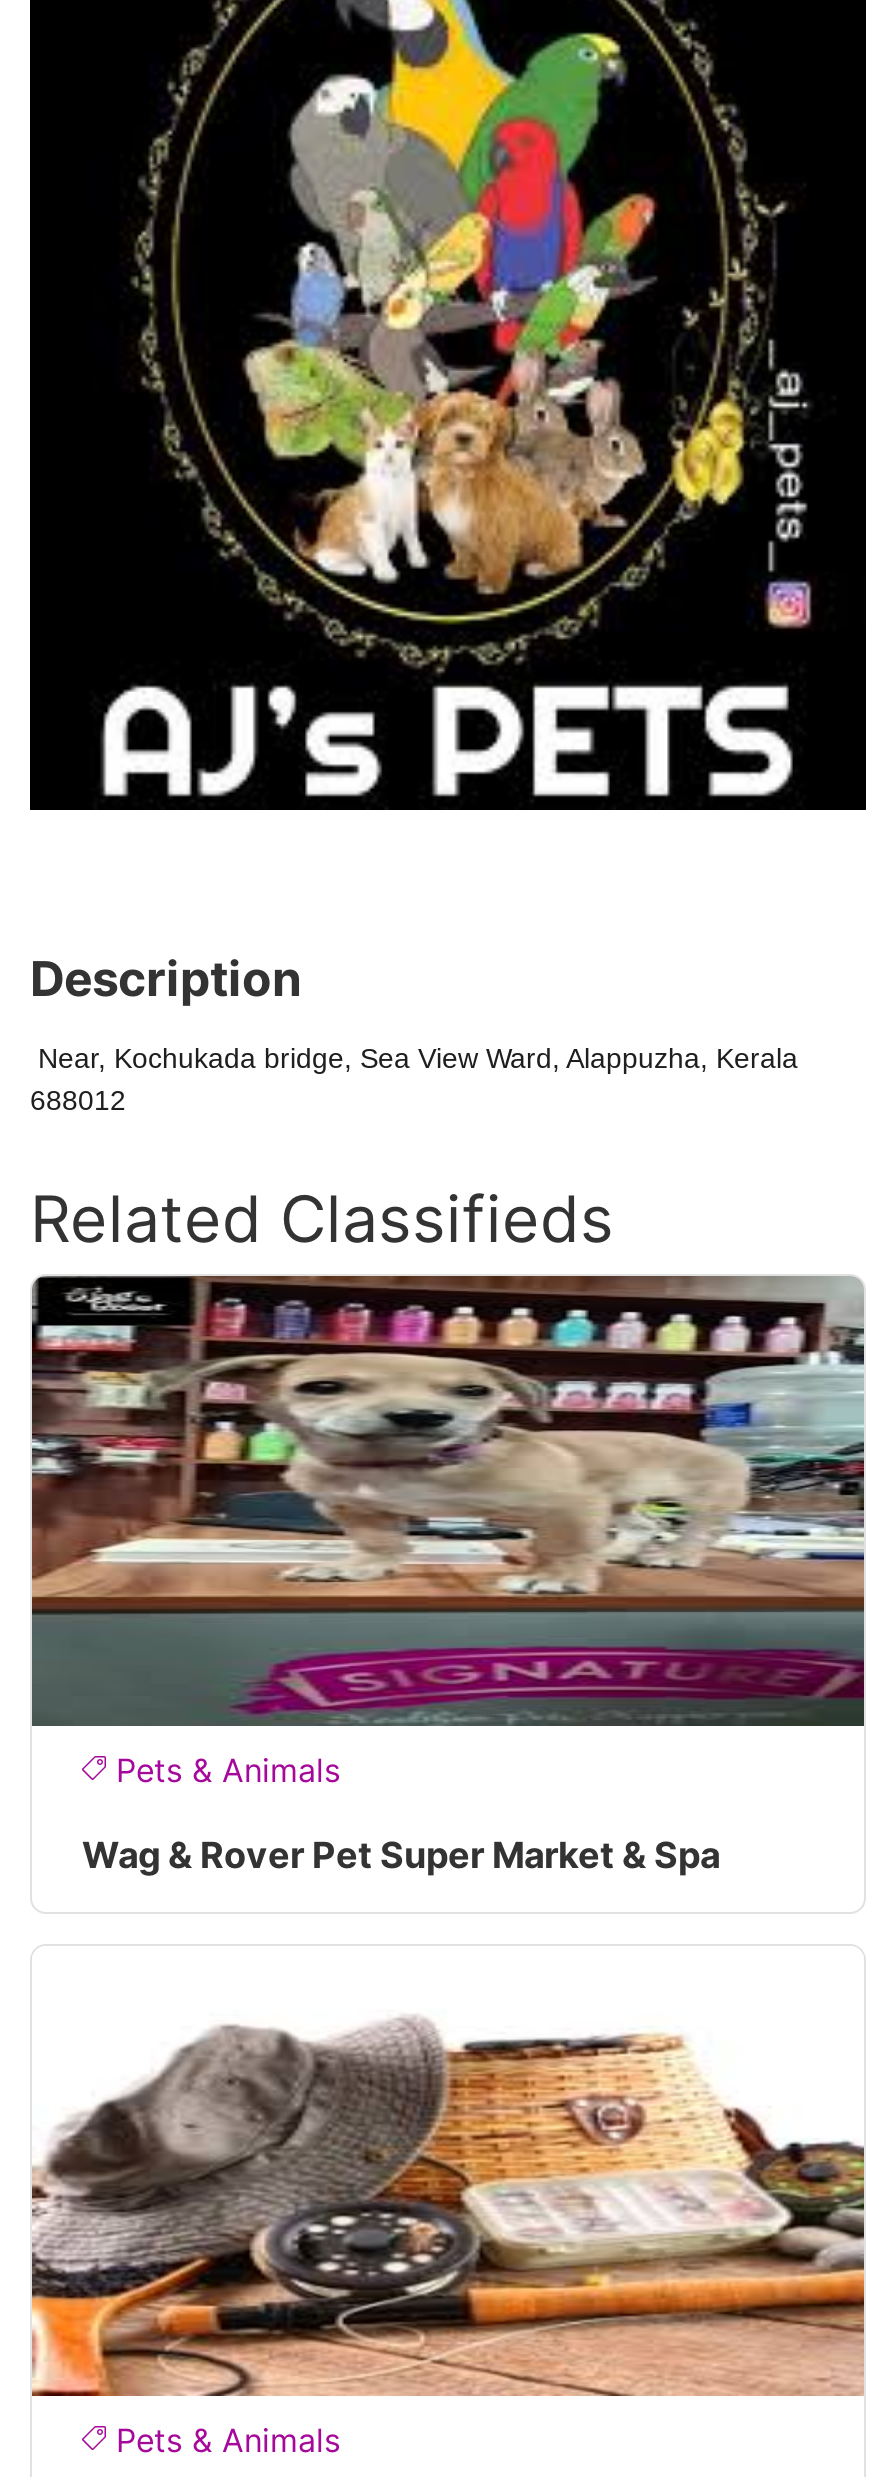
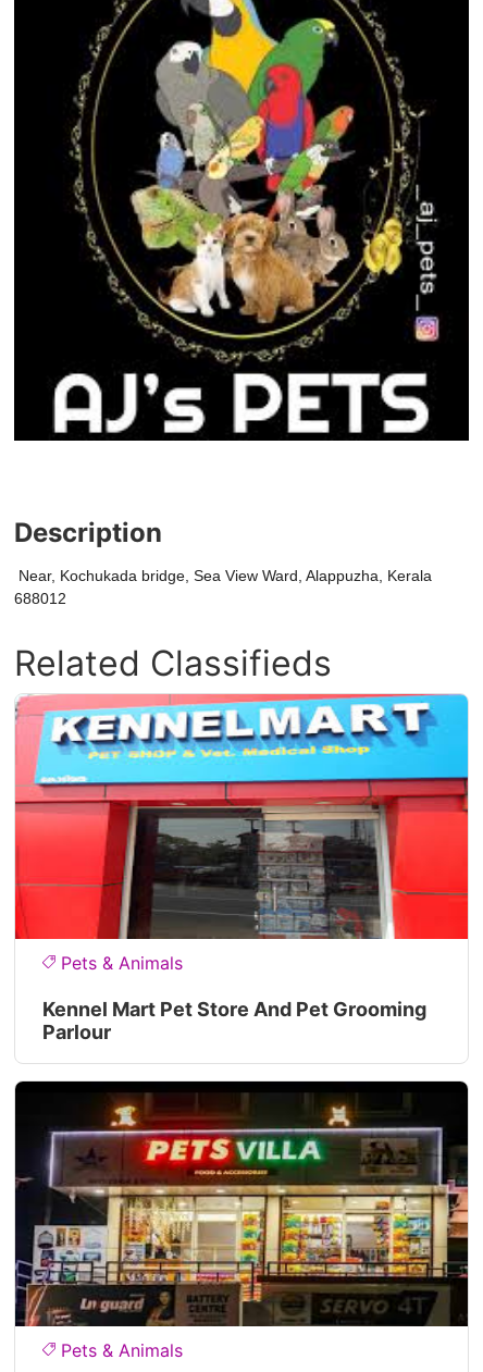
[30,1274,866,1728] [image] -> [14,693,469,940] [image]
[82,1834,720,1876] Wag & Rover Pet Super Market & Spa -> [42,998,426,1043] Kennel Mart Pet Store And Pet Grooming | Parlour
[30,1988,866,2398] [image] -> [14,1080,469,1327] [image]

